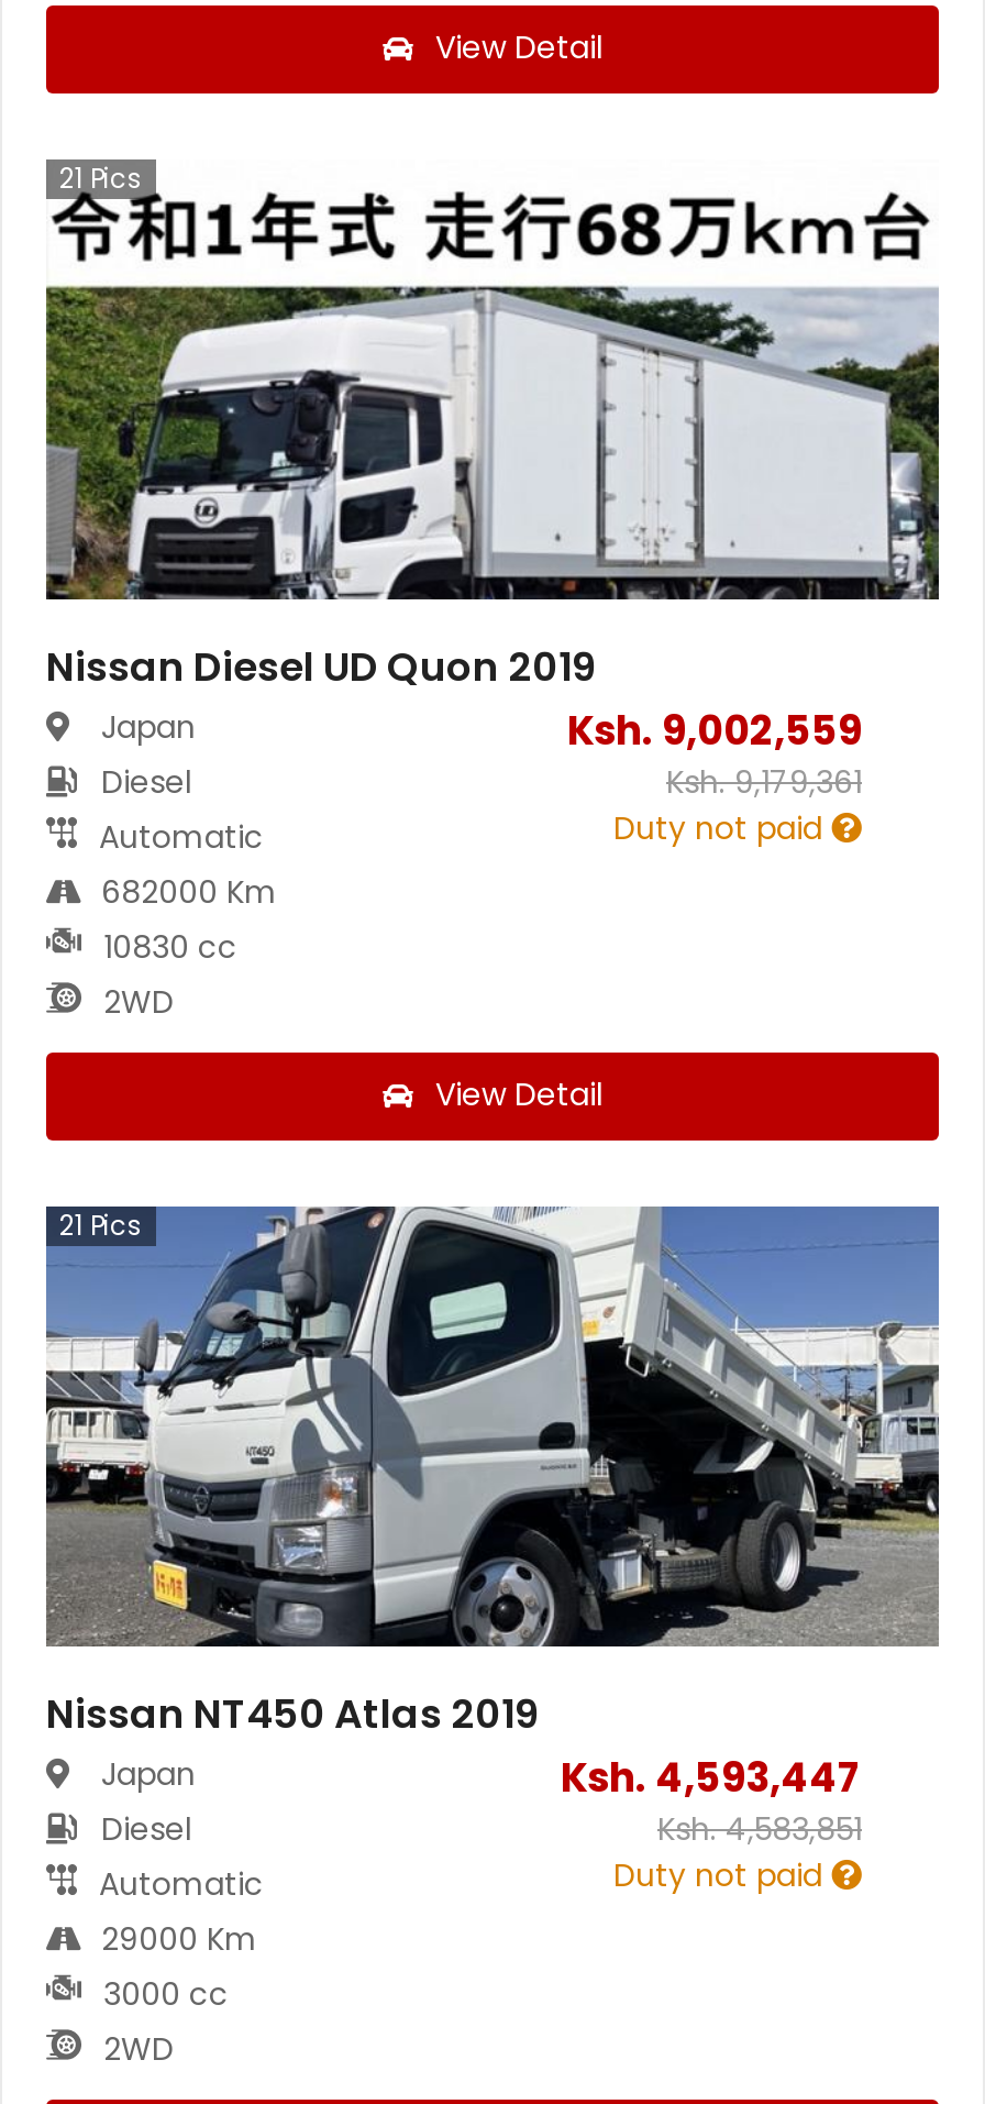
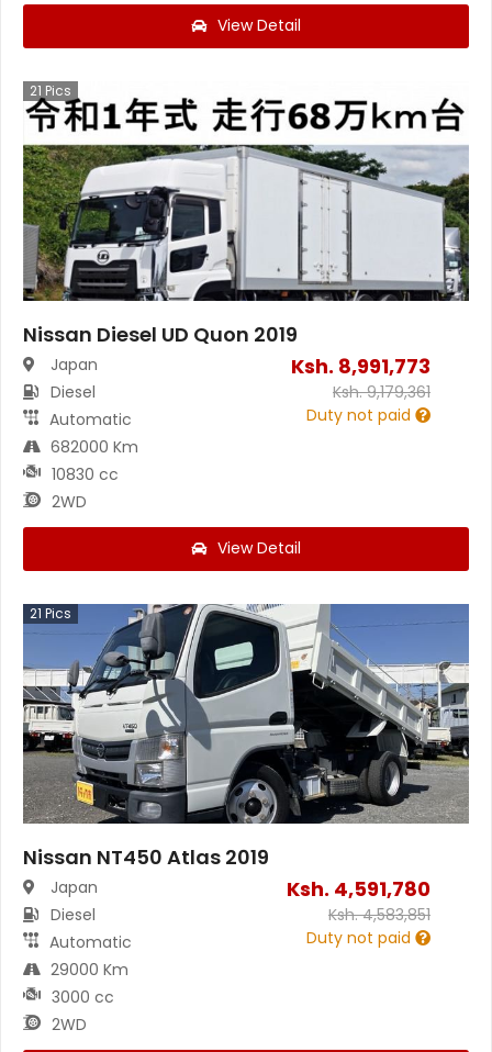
[567,702,862,757] Ksh. 9,002,559 -> [291,352,431,379] Ksh. 8,991,773
[561,1749,862,1804] Ksh. 4,593,447 -> [287,875,431,902] Ksh. 4,591,780

